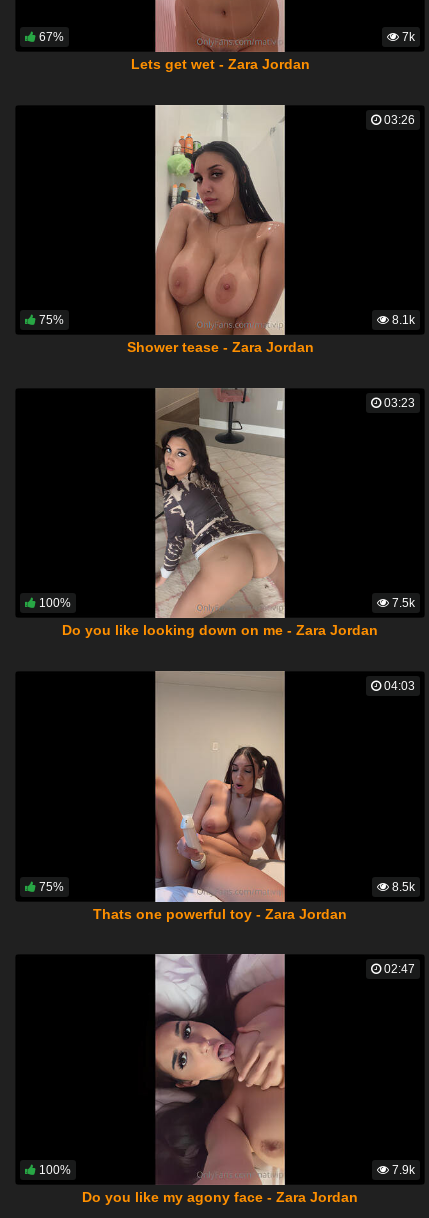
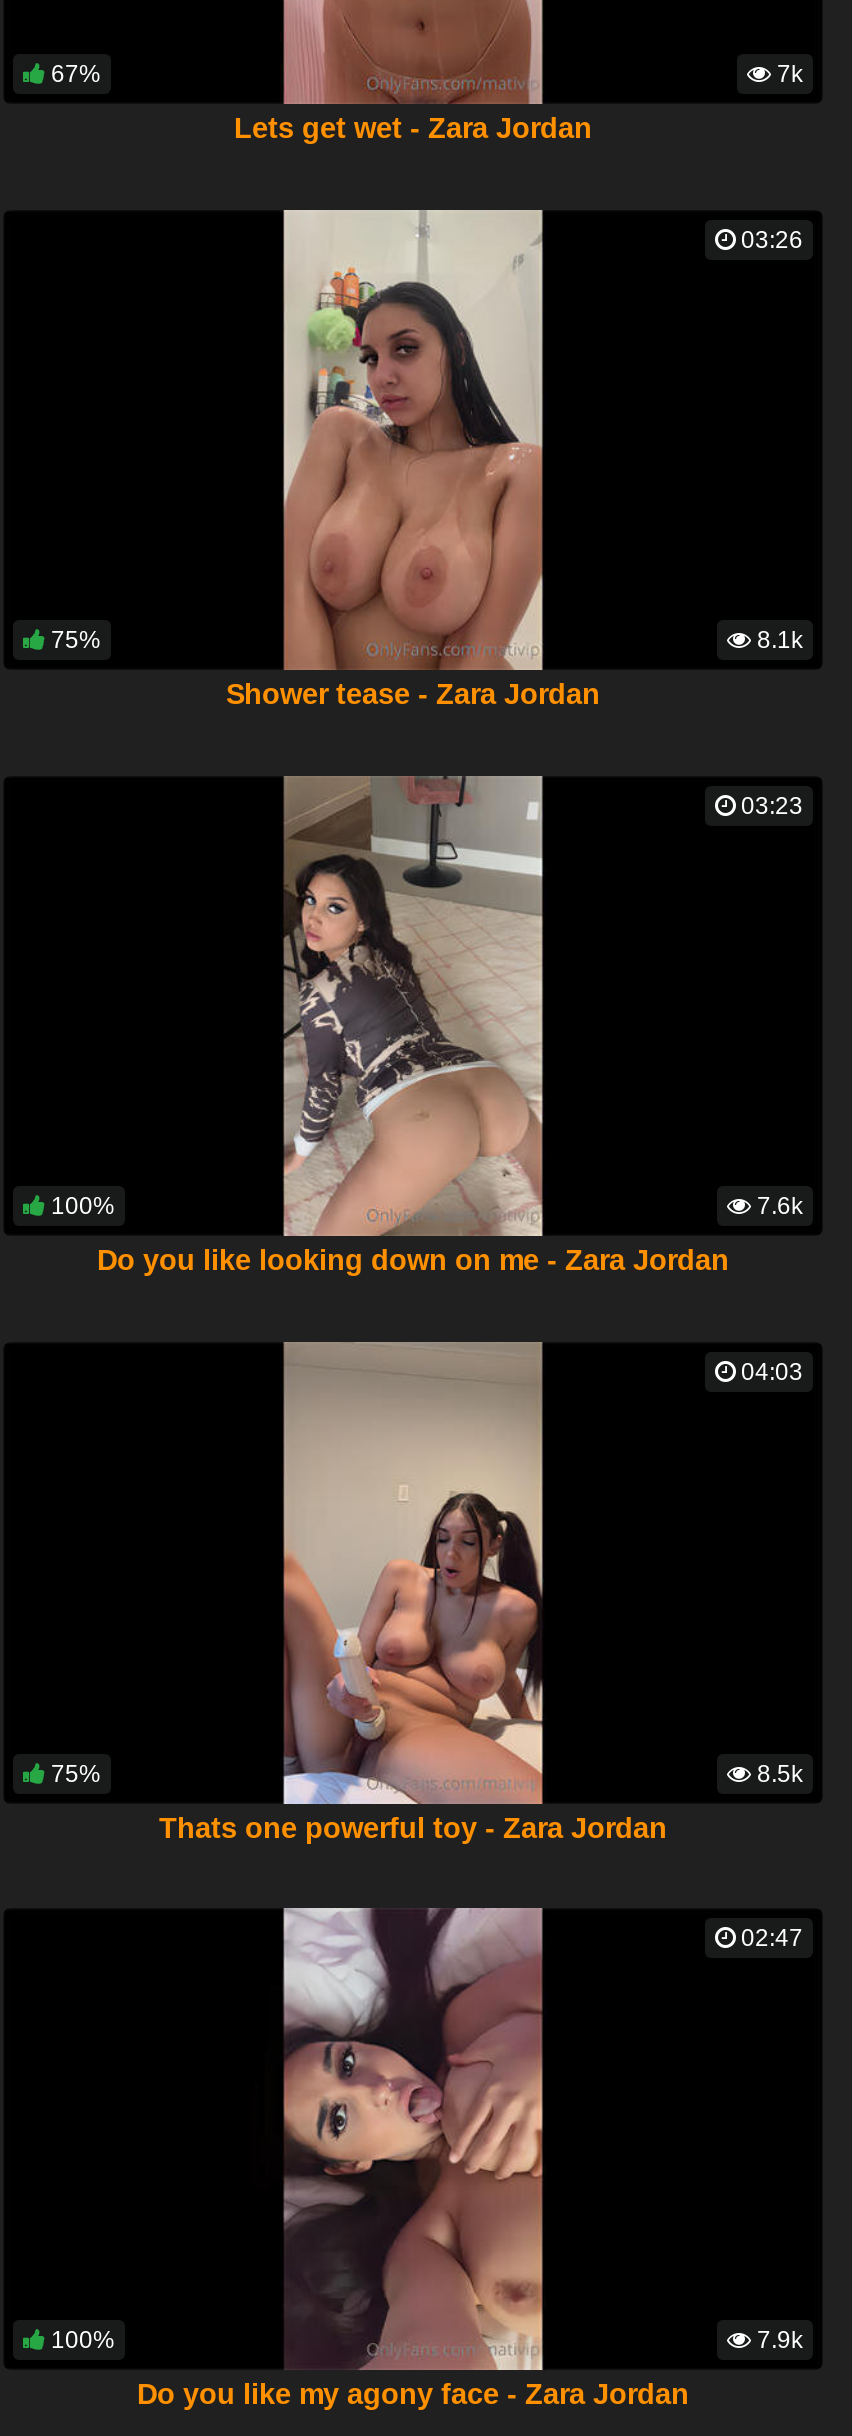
[389,596,415,610] 7.5k -> [751,1193,803,1221] 7.6k

